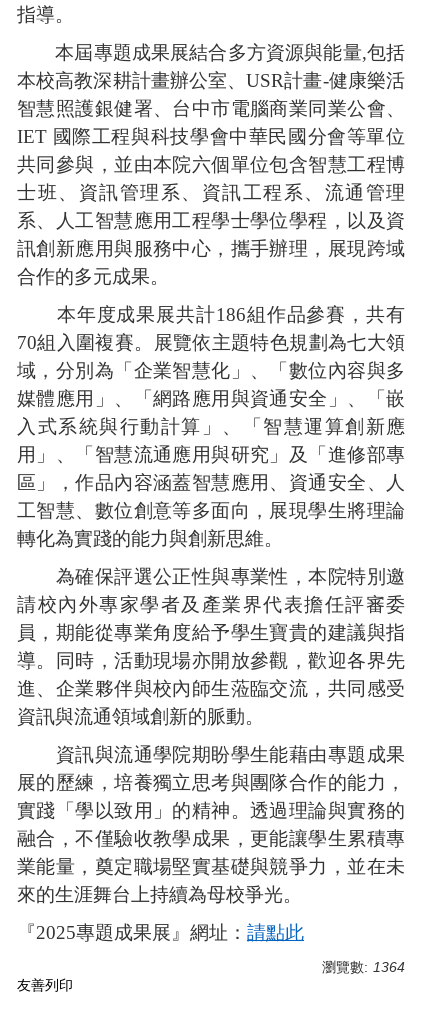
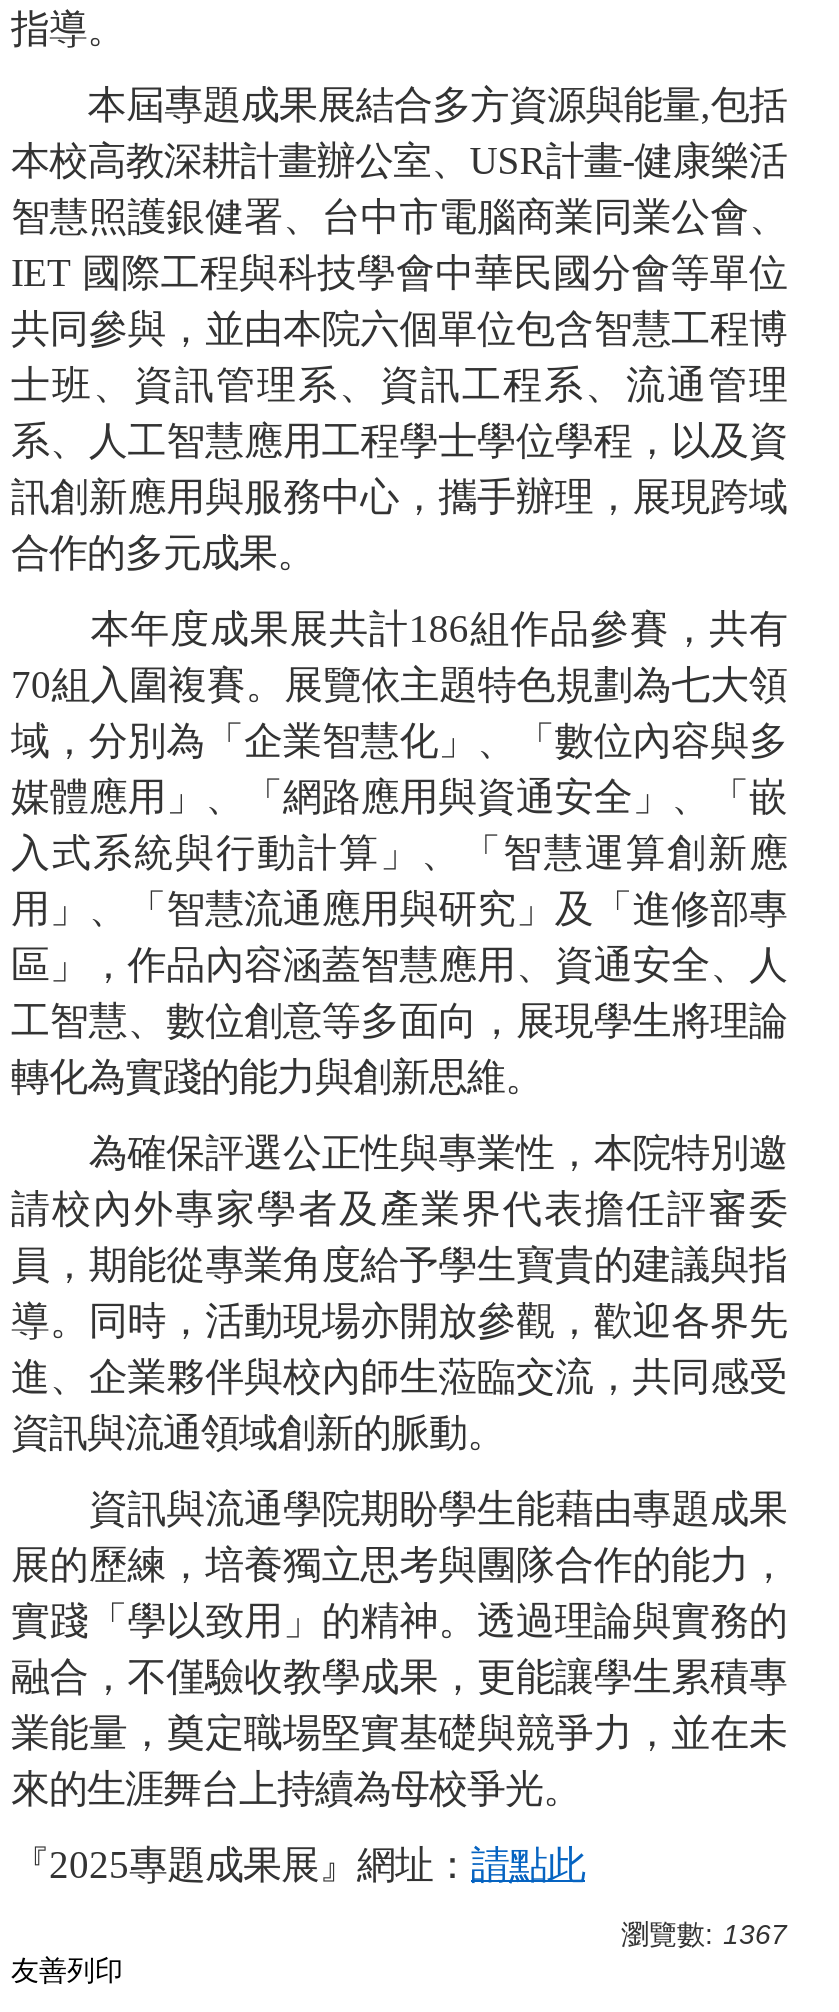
[322,959,405,975] 瀏覽數: 1364 -> [621,1918,787,1950] 瀏覽數: 1367

